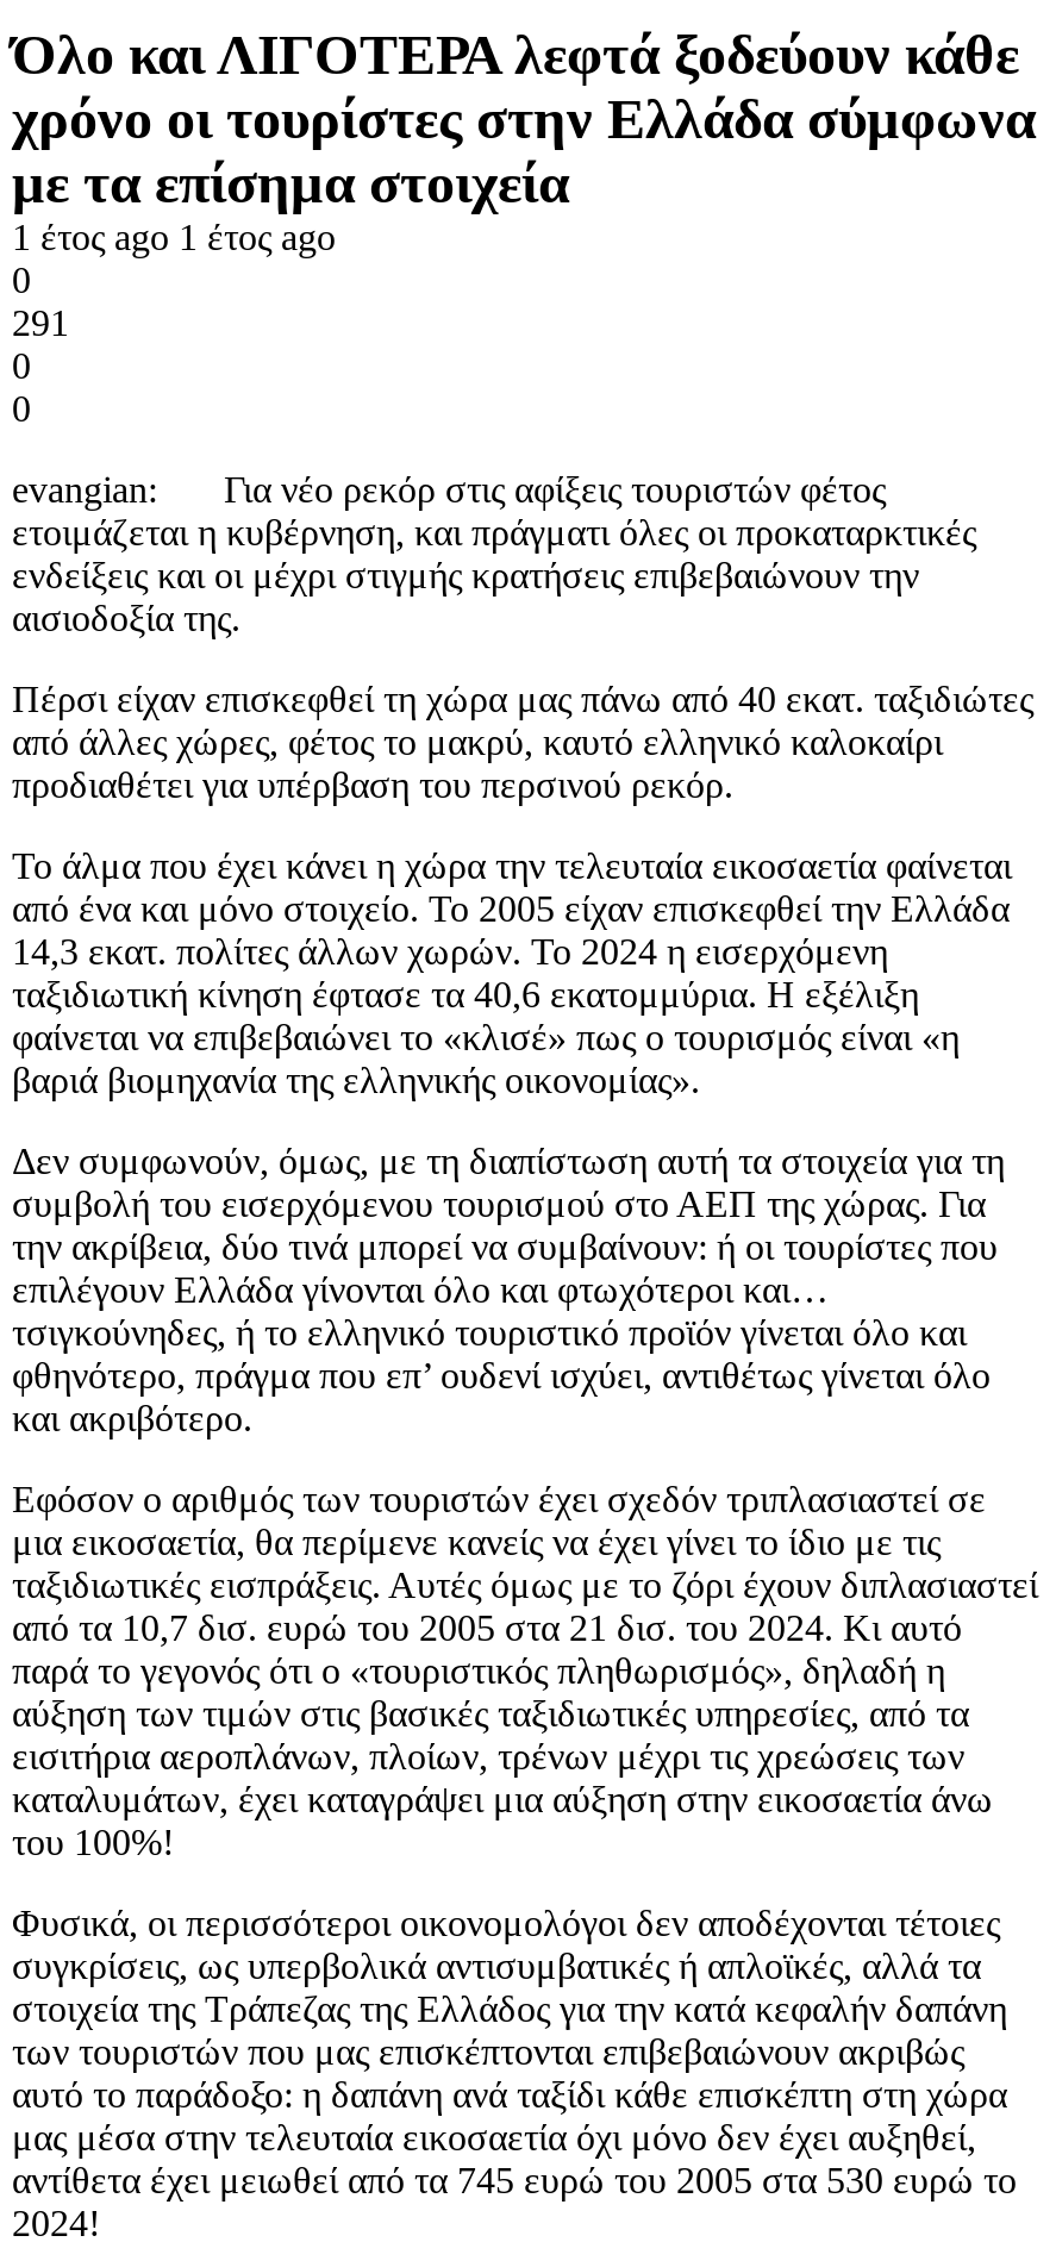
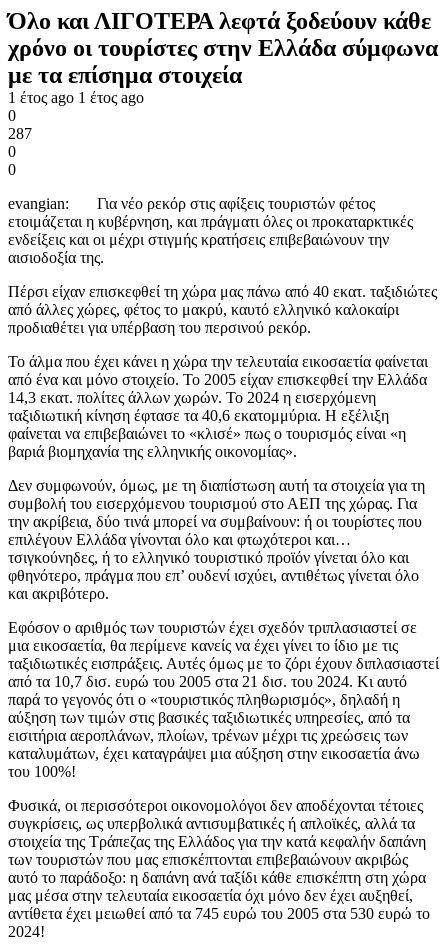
[12,302,69,343] 291 -> [8,125,32,142] 287

